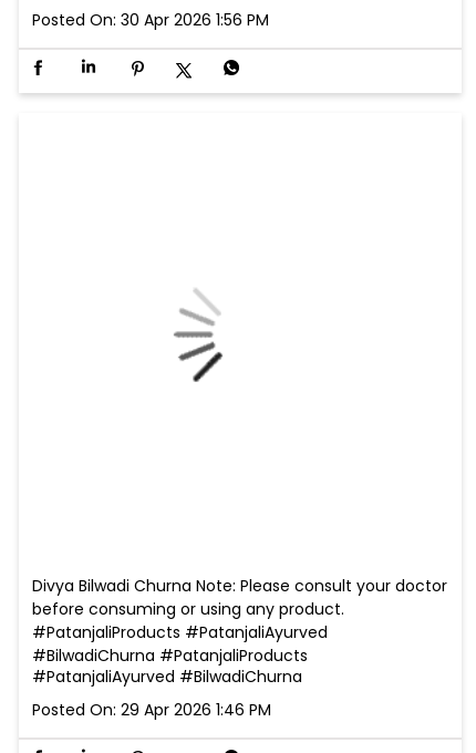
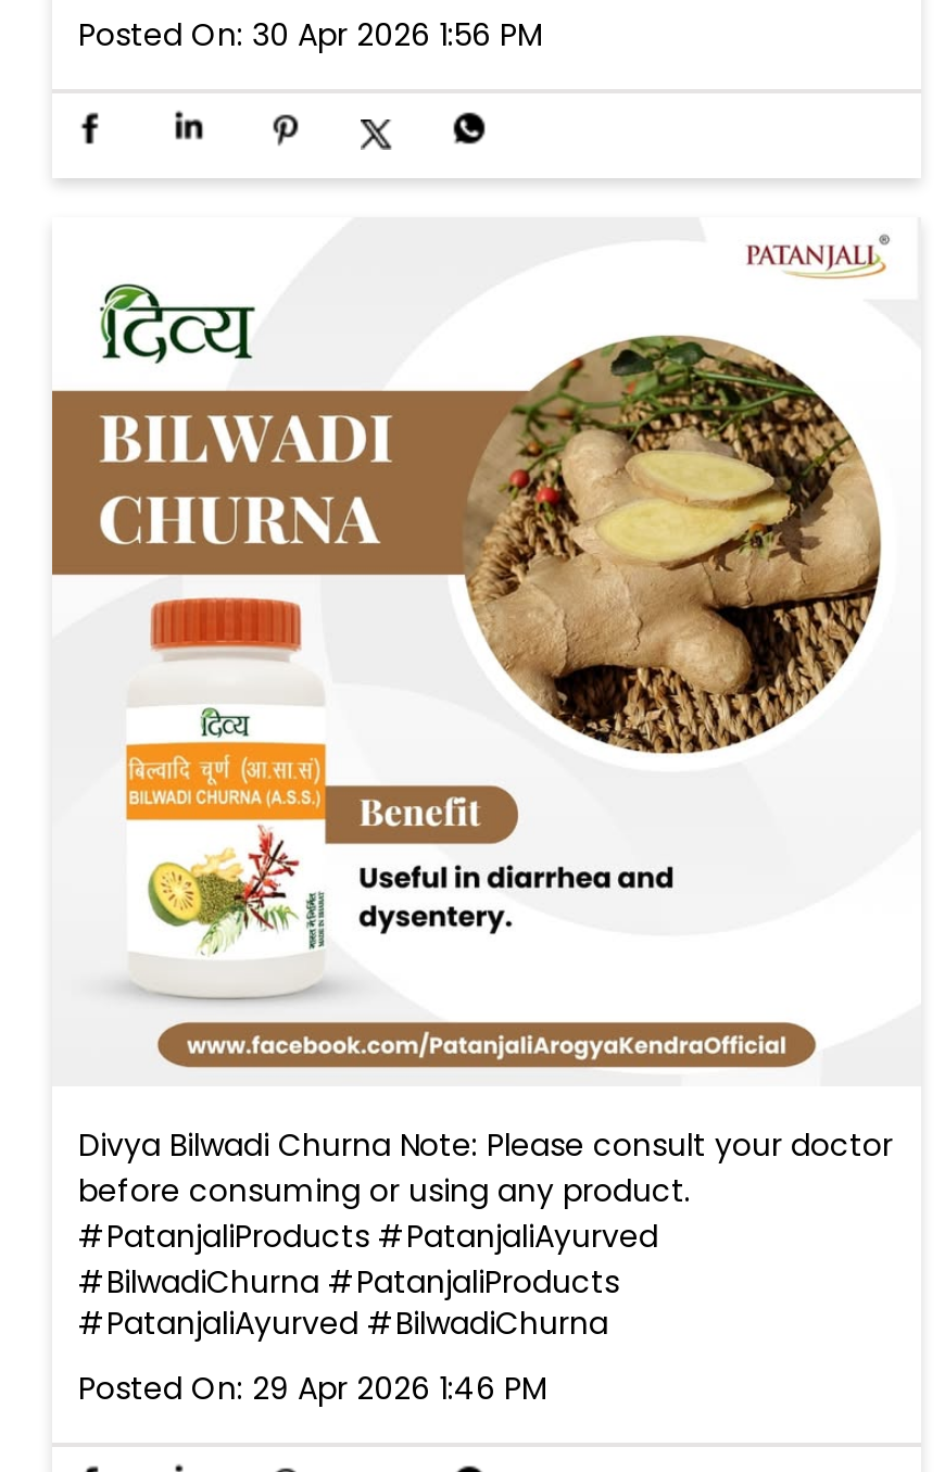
none -> [50,234,891,1070] [image]

